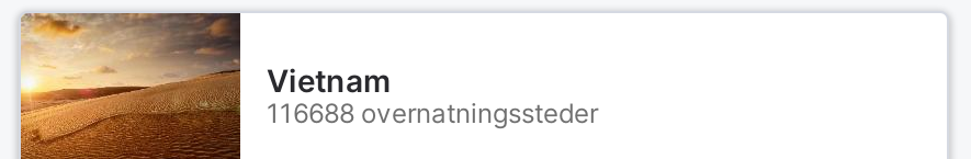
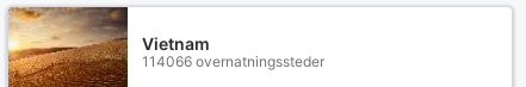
[267,95,598,128] 116688 overnatningssteder -> [142,52,324,70] 114066 overnatningssteder

